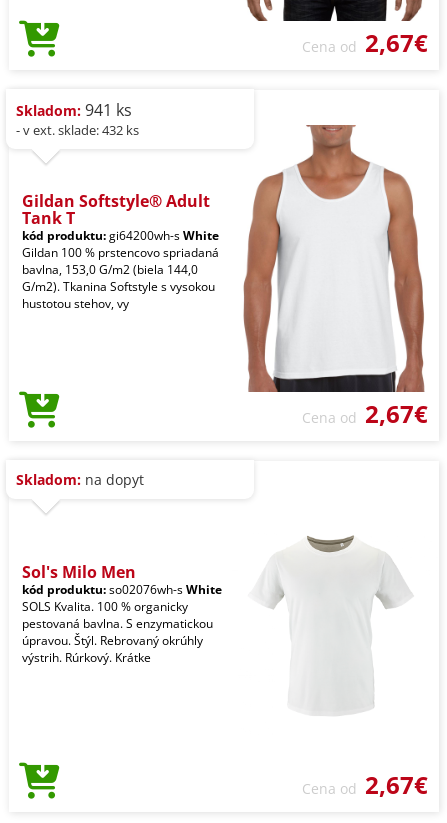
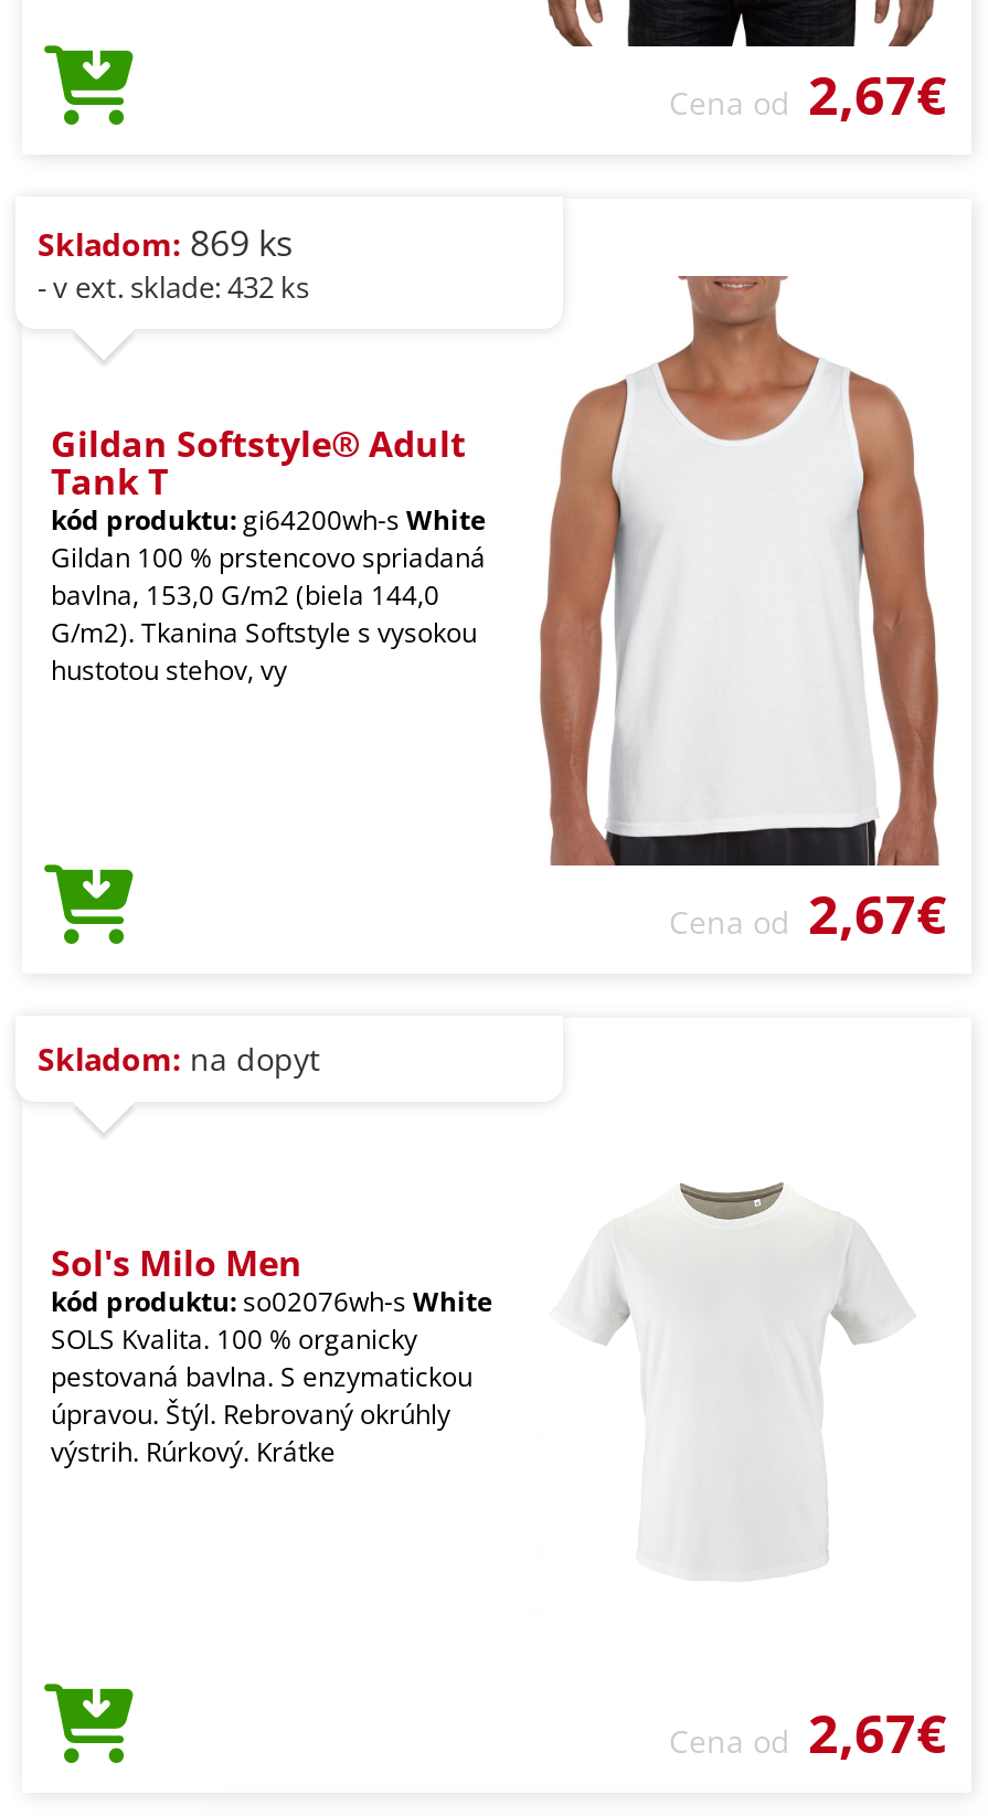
[16,99,132,121] Skladom: 941 ks -> [38,219,294,267] Skladom: 869 ks

